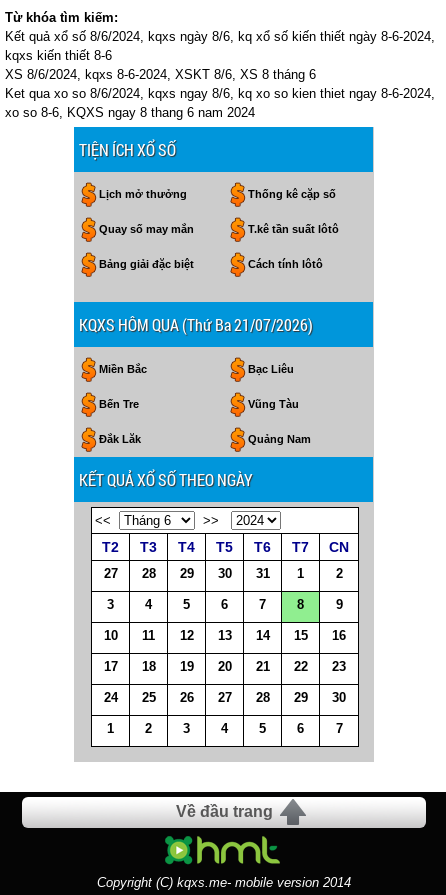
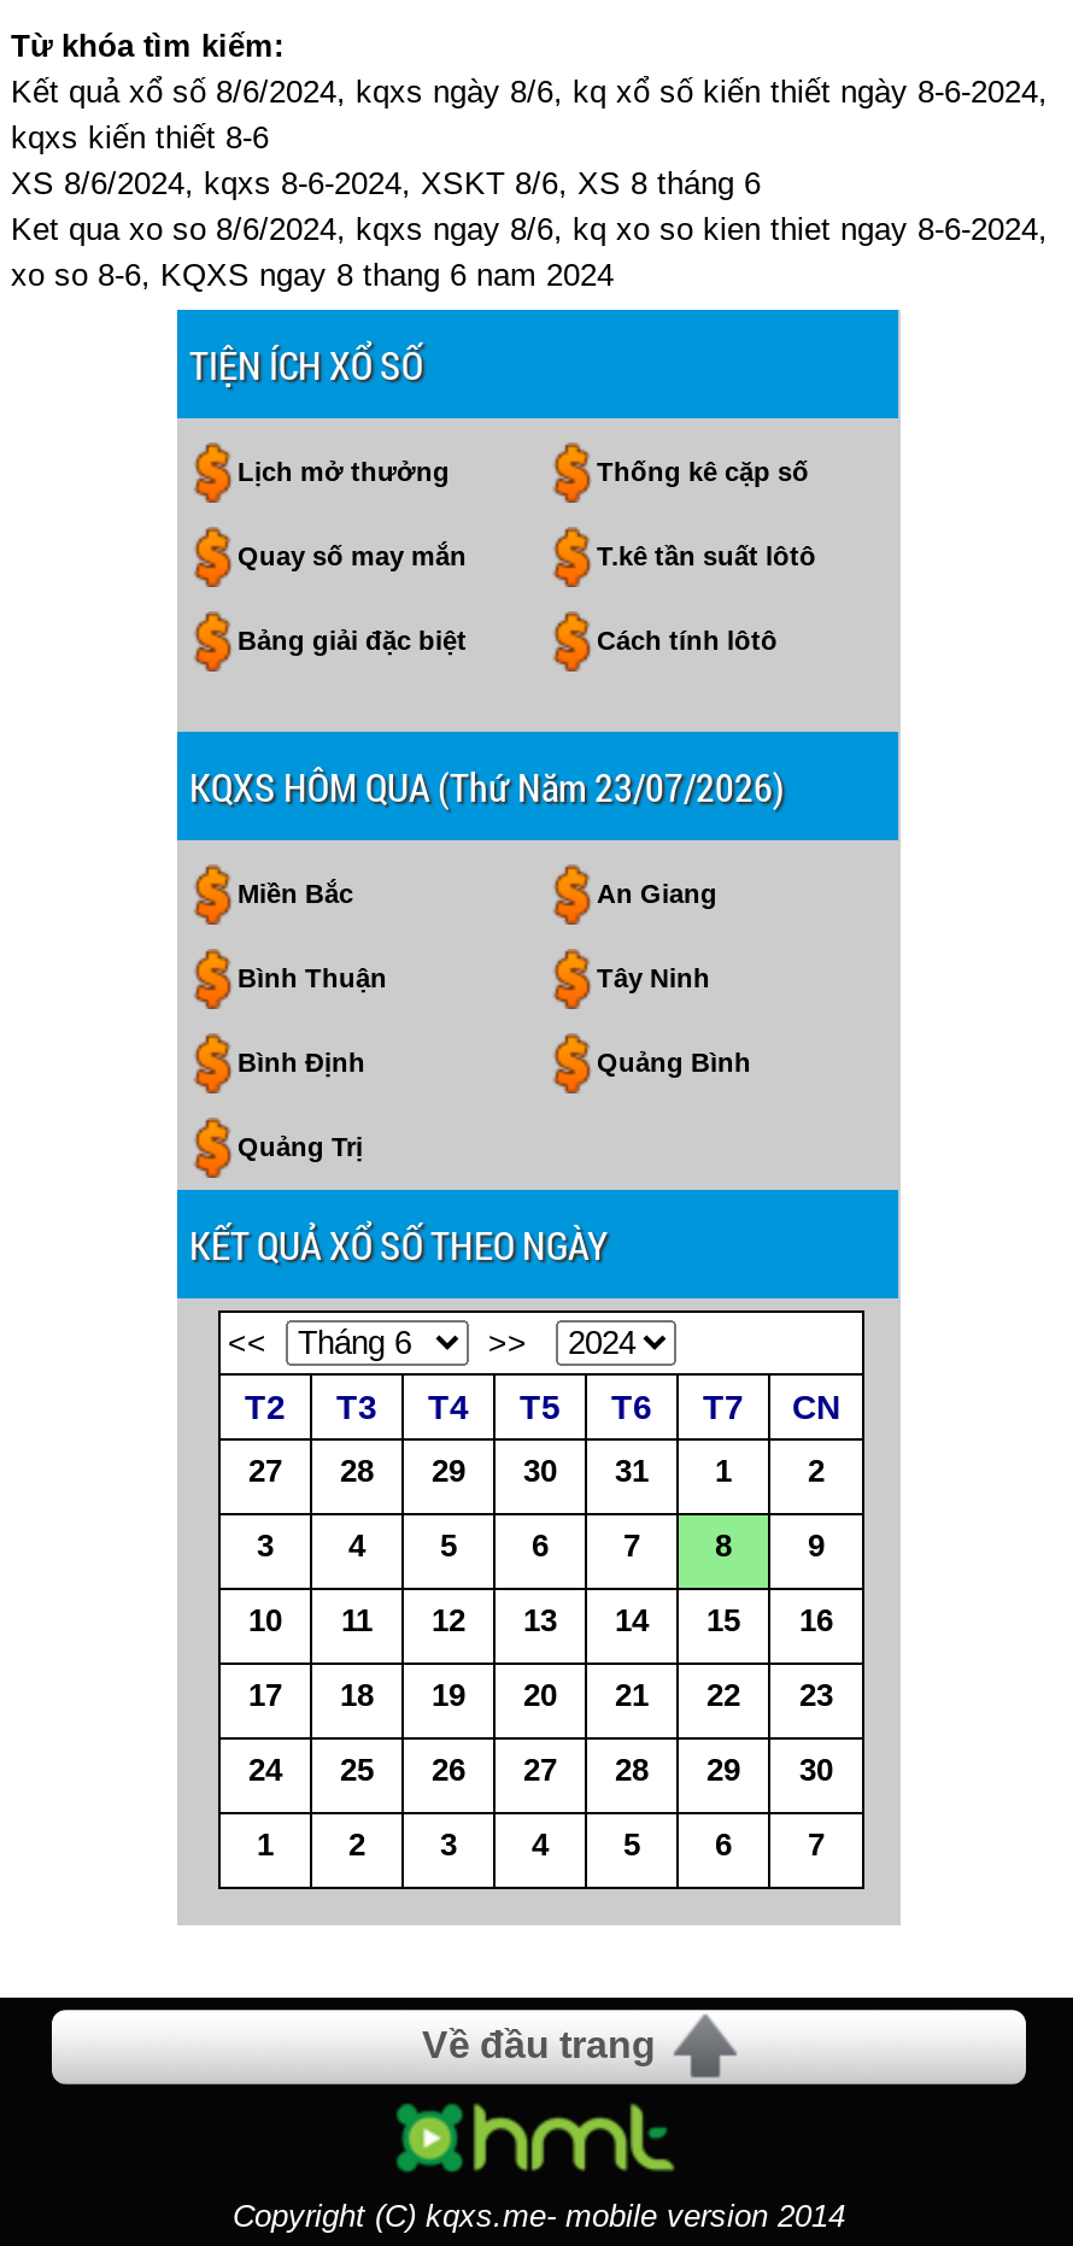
[79,314,313,335] KQXS HÔM QUA (Thứ Ba 21/07/2026) -> [189,760,785,811] KQXS HÔM QUA (Thứ Năm 23/07/2026)
[99,363,311,445] Bạc Liêu | Bến Tre | Vũng Tàu | Đắk Lăk | Quảng Nam -> [238,878,751,1160] An Giang | Bình Thuận | Tây Ninh | Bình Định | Quảng Bình | Quảng Trị

